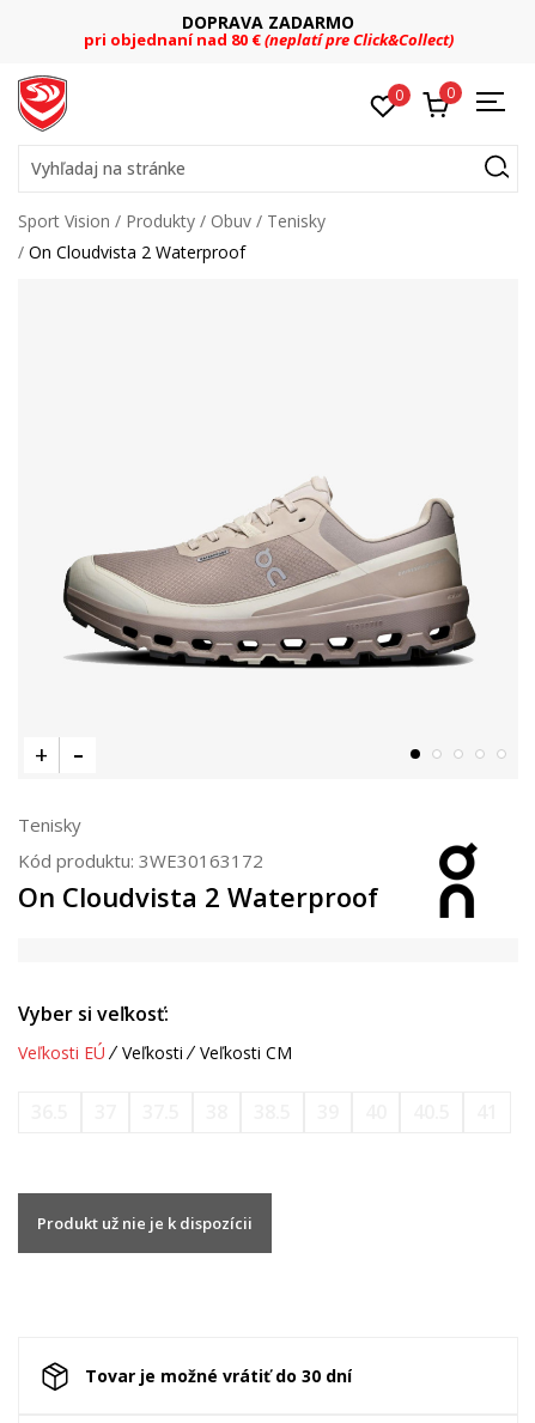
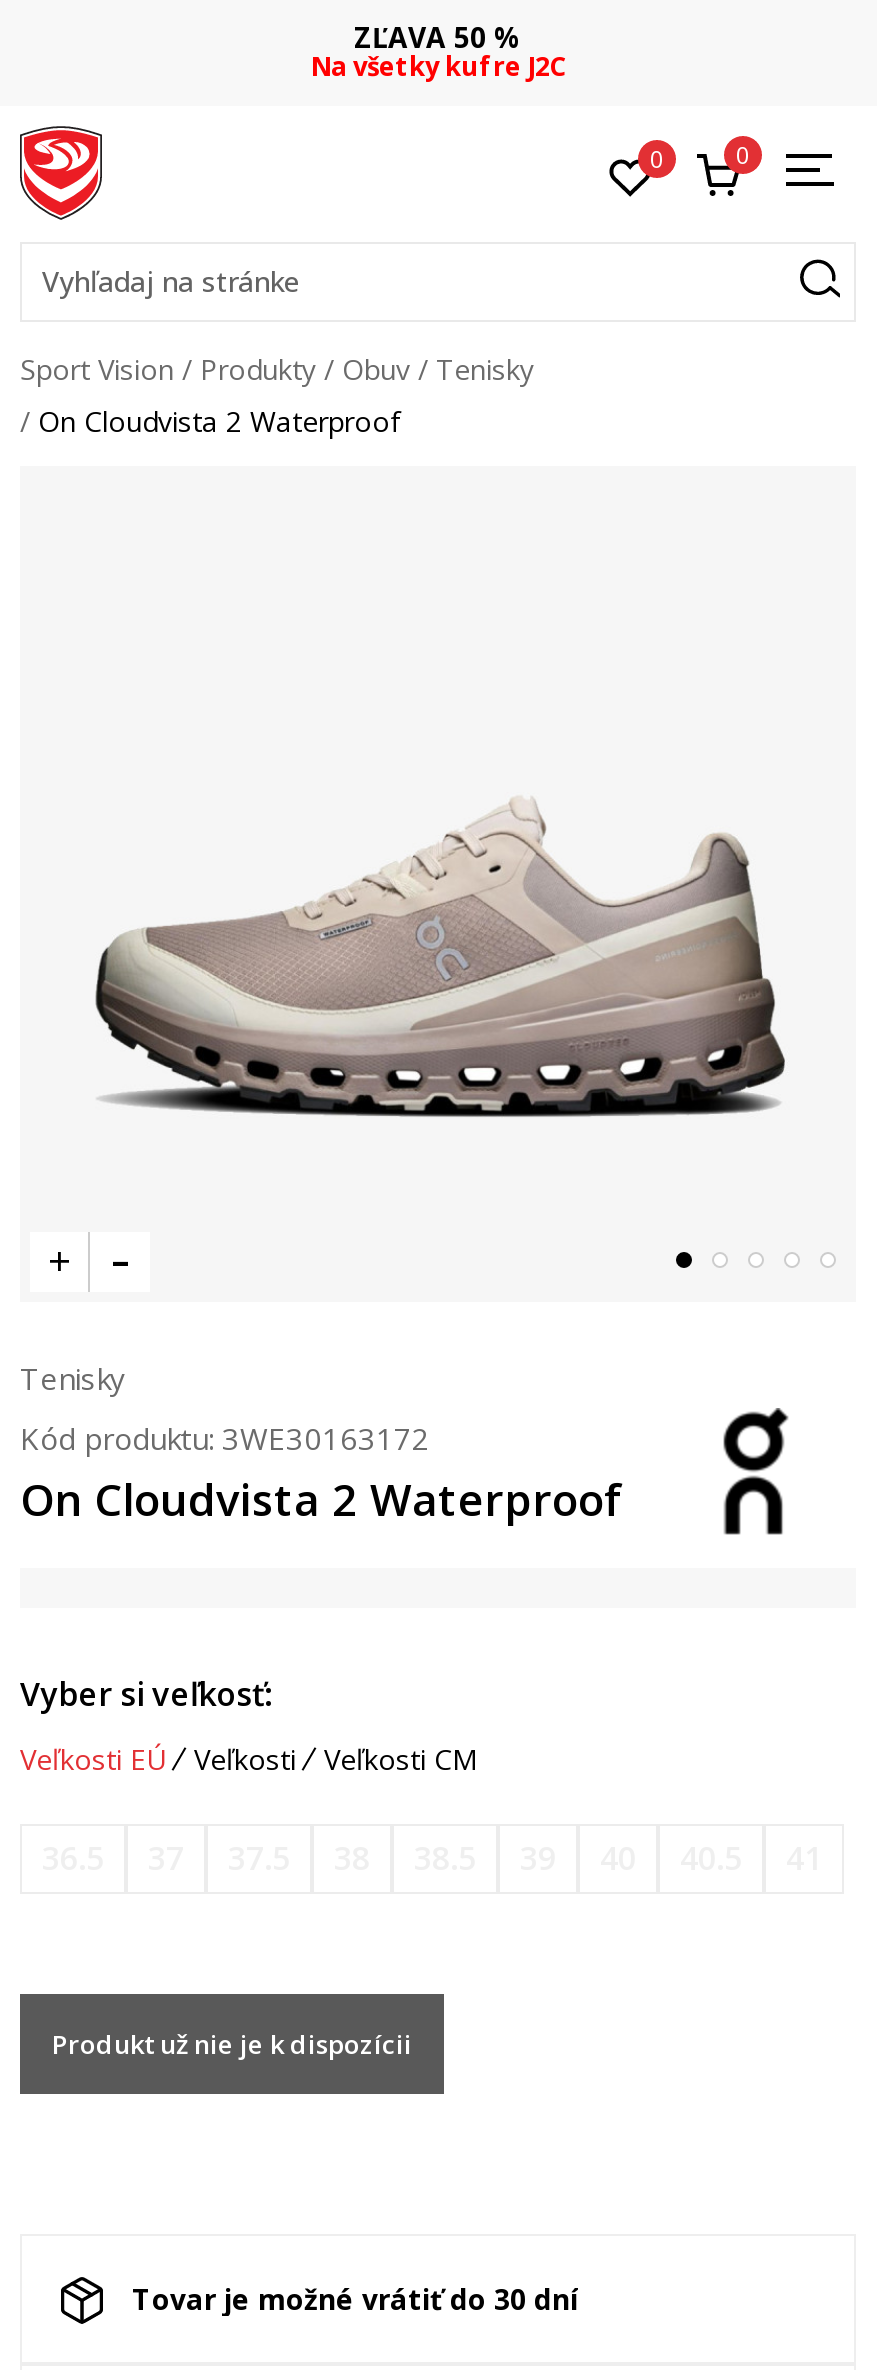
[83,11,453,50] DOPRAVA ZADARMO | pri objednaní nad 80 €(neplatí pre Click&Collect) -> [311,18,565,84] ZĽAVA 50 % | Na všetky kufre J2C

